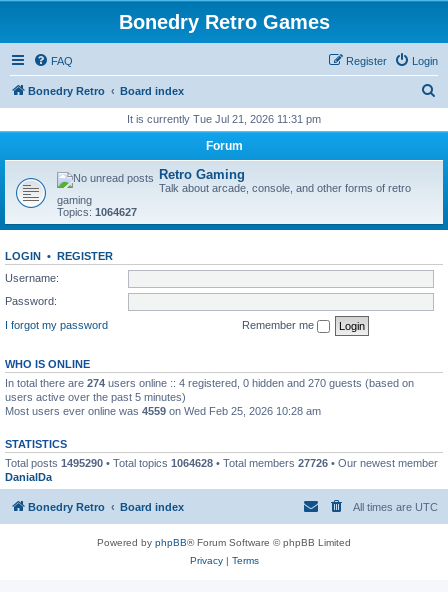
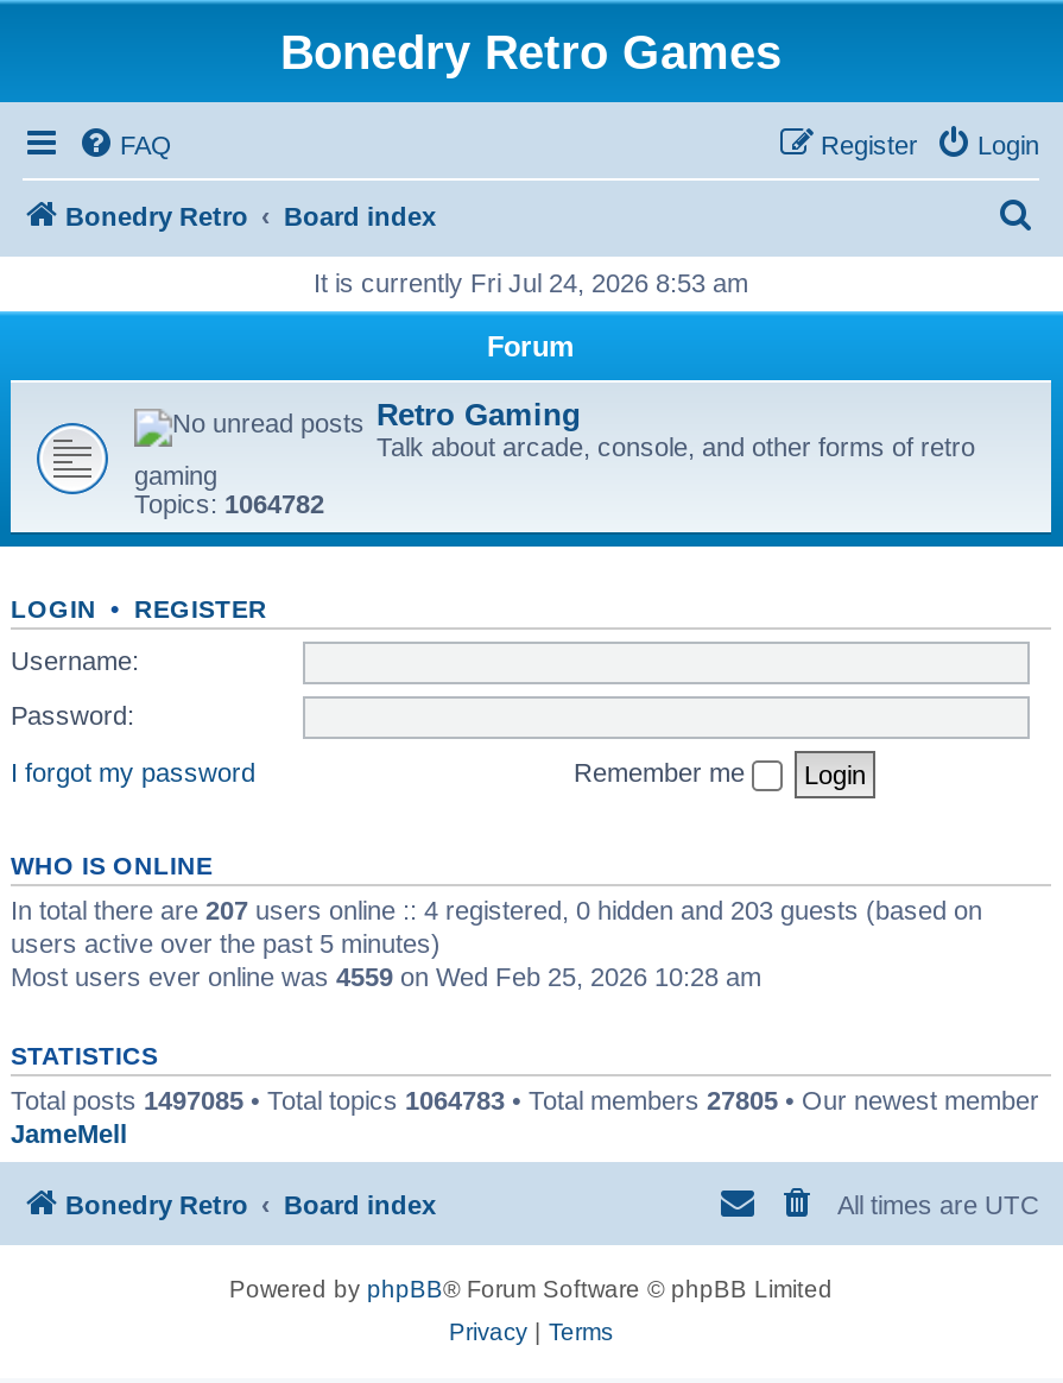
[127,113,321,125] It is currently Tue Jul 21, 2026 11:31 pm -> [314,269,748,297] It is currently Fri Jul 24, 2026 8:53 am
[57,206,137,218] Topics: 1064627 -> [134,490,324,518] Topics: 1064782
[5,376,414,388] In total there are 274 users online :: 4 registered, 0 hidden and 270 guests (based on -> [11,895,982,923] In total there are 207 users online :: 4 registered, 0 hidden and 203 guests (based on
[5,456,438,482] Total posts 1495290 • Total topics 1064628 • Total members 27726 • Our newest member | DanialDa -> [11,1085,1039,1147] Total posts 1497085 • Total topics 1064783 • Total members 27805 • Our newest member | JameMell

